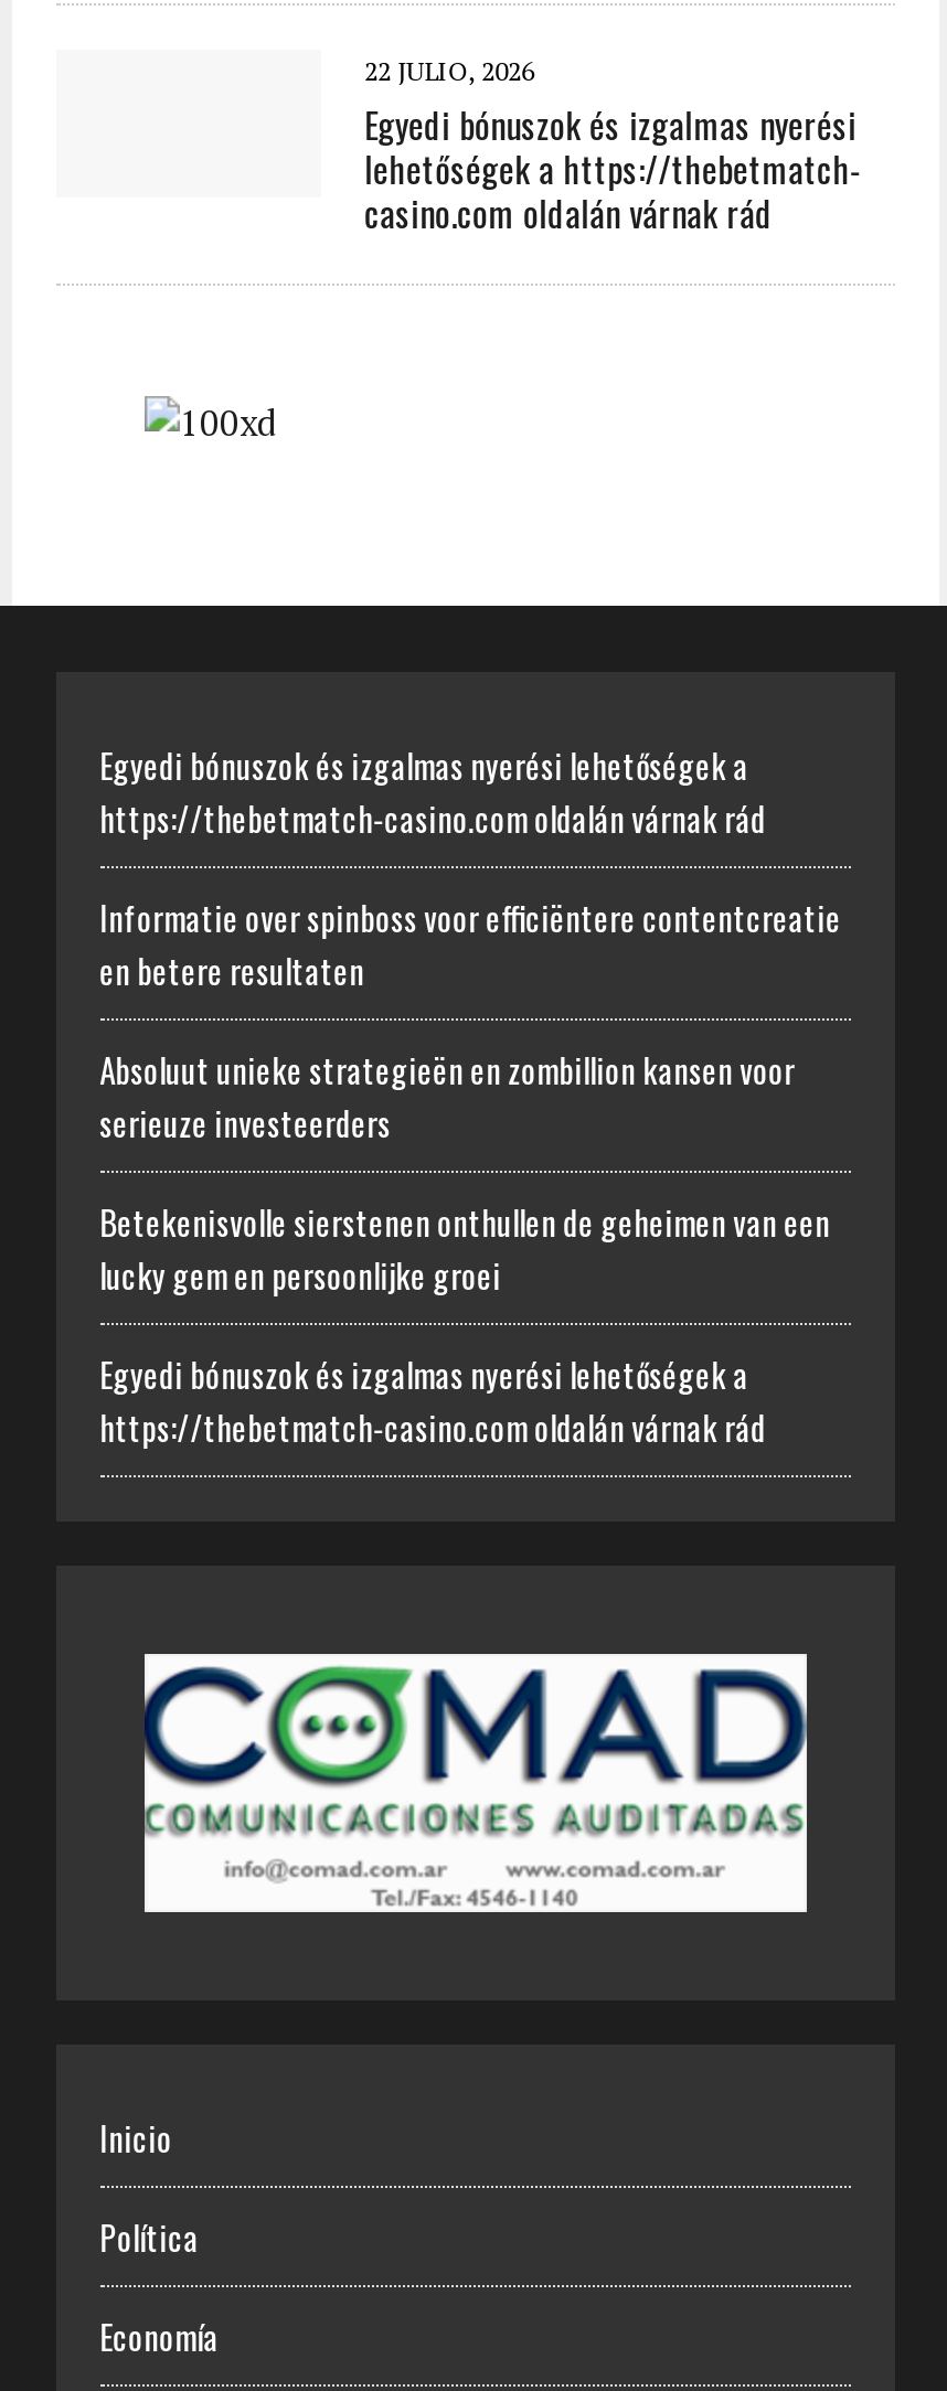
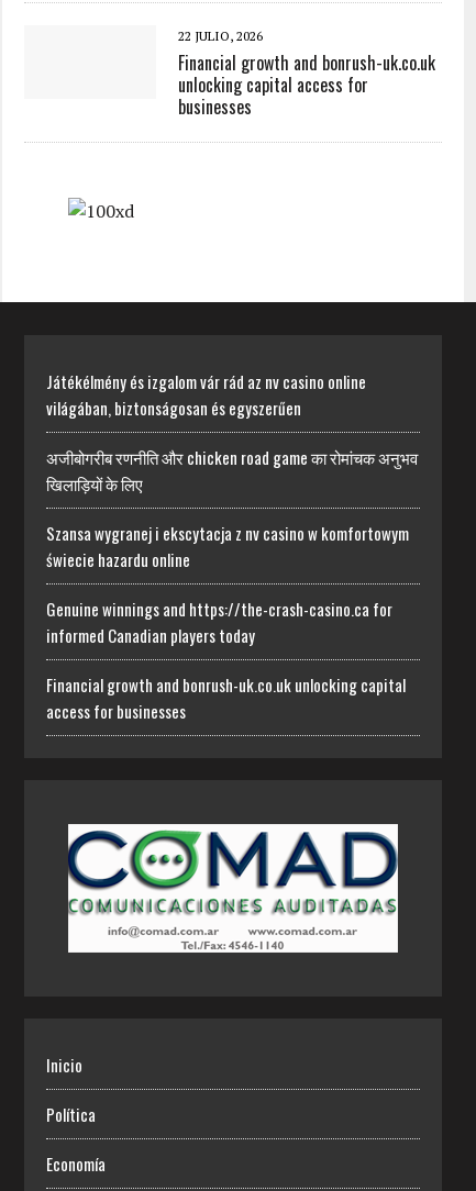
[364,98,863,239] Egyedi bónuszok és izgalmas nyerési | lehetőségek a https://thebetmatch- | casino.com oldalán várnak rád -> [178,49,435,120] Financial growth and bonrush-uk.co.uk | unlocking capital access for | businesses
[100,740,766,842] Egyedi bónuszok és izgalmas nyerési lehetőségek a | https://thebetmatch-casino.com oldalán várnak rád -> [46,369,366,420] Játékélmény és izgalom vár rád az nv casino online | világában, biztonságosan és egyszerűen
[100,893,841,994] Informatie over spinboss voor efficiëntere contentcreatie | en betere resultaten -> [46,445,417,496] अजीबोगरीब रणनीति और chicken road game का रोमांचक अनुभव | खिलाड़ियों के लिए
[100,1045,795,1146] Absoluut unieke strategieën en zombillion kansen voor | serieuze investeerders -> [46,521,409,571] Szansa wygranej i ekscytacja z nv casino w komfortowym | świecie hazardu online
[100,1197,830,1299] Betekenisvolle sierstenen onthullen de geheimen van een | lucky gem en persoonlijke groei -> [46,597,392,647] Genuine winnings and https://the-crash-casino.ca for | informed Canadian players today
[100,1349,766,1451] Egyedi bónuszok és izgalmas nyerési lehetőségek a | https://thebetmatch-casino.com oldalán várnak rád -> [46,672,405,723] Financial growth and bonrush-uk.co.uk unlocking capital | access for businesses

